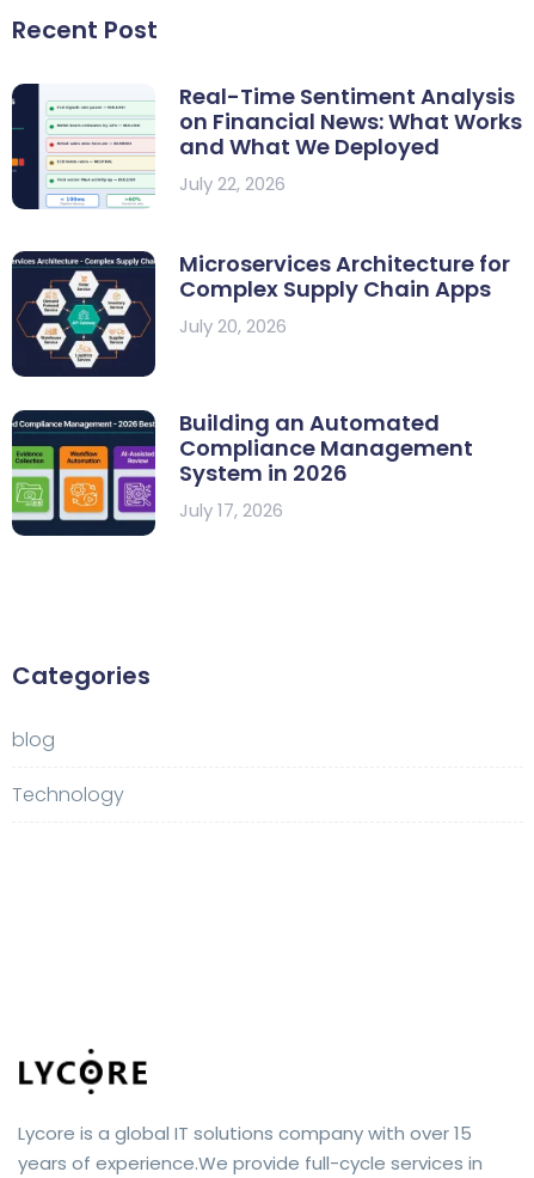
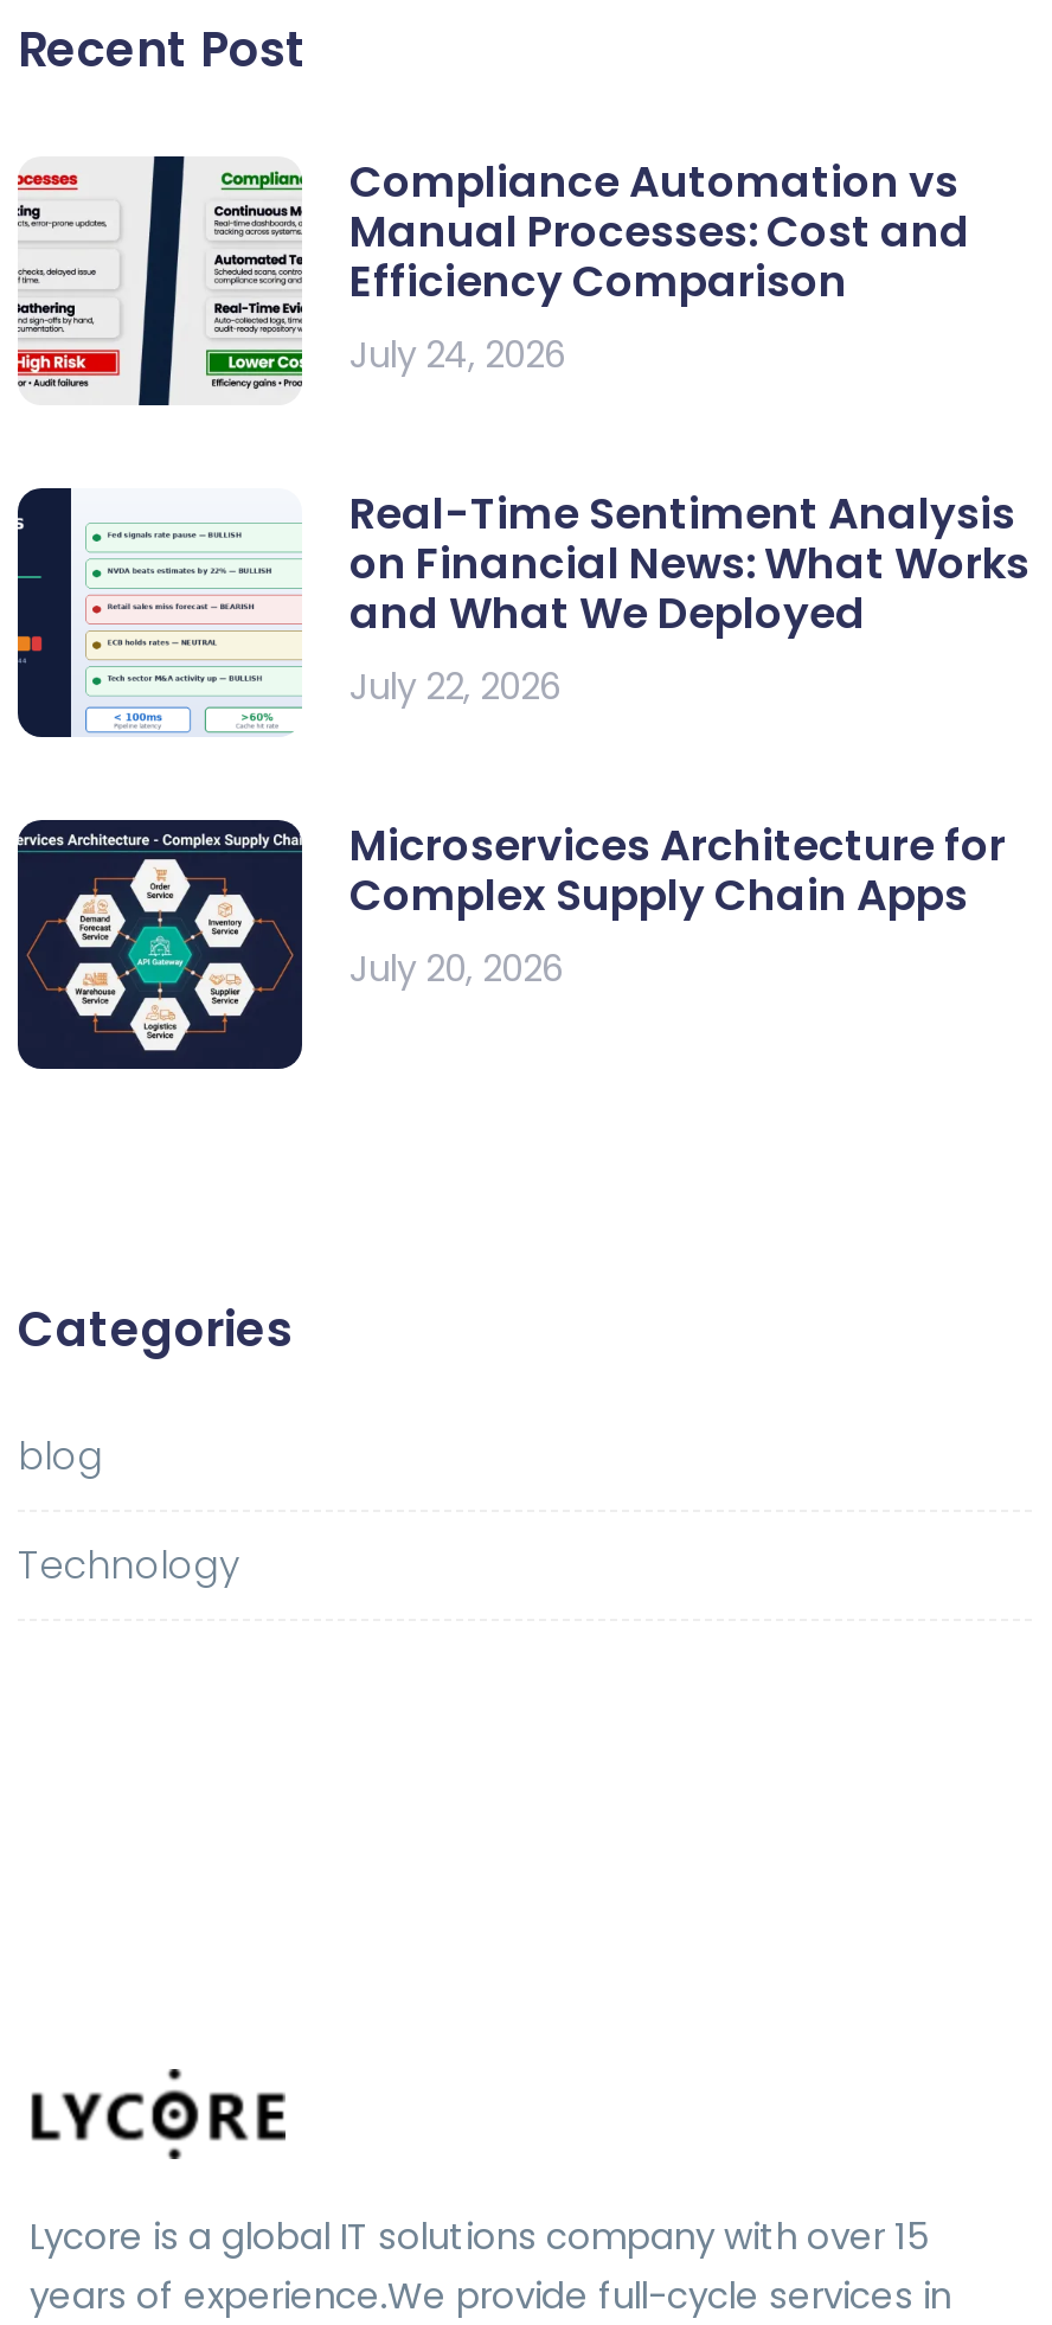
none -> [15,153,970,408] [image] | Compliance Automation vs | Manual Processes: Cost and | Efficiency Comparison | July 24, 2026
moved [23,82,522,370] -> [39,484,1029,1055]: [image] | Real-Time Sentiment Analysis | on Financial News: What Works | and What We Deployed | July 22, 2026 | Microservices Architecture for | Complex Supply Chain Apps | July 20, 2026
[11,408,473,537] [image] | Building an Automated | Compliance Management | System in 2026 | July 17, 2026 -> none

